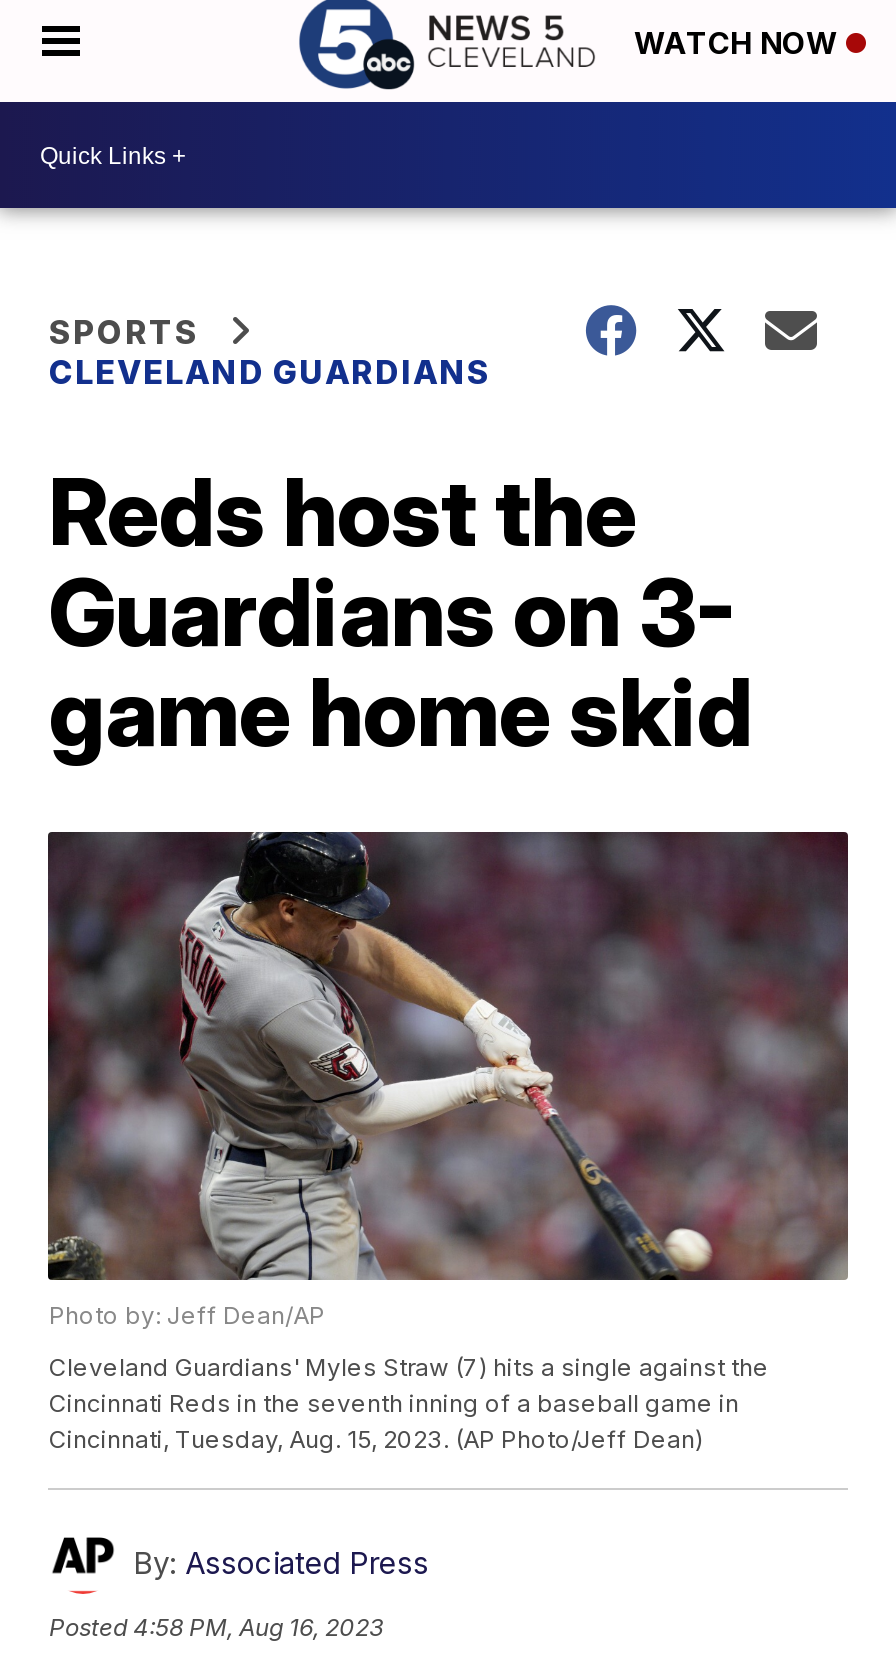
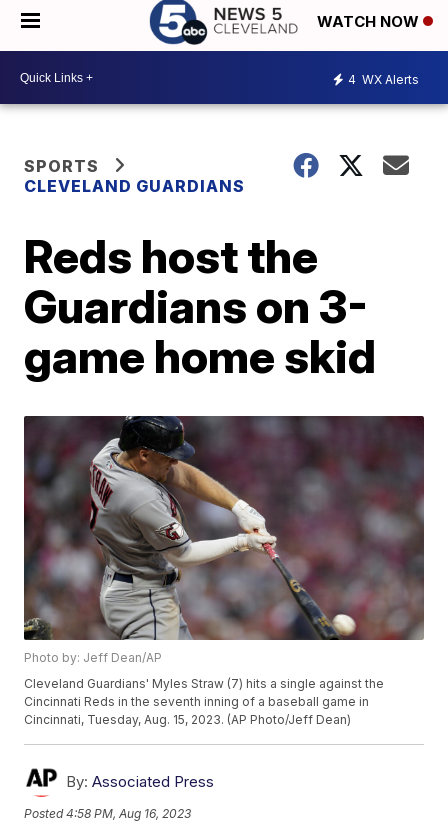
none -> [348,71,419,86] 4 WX Alerts

